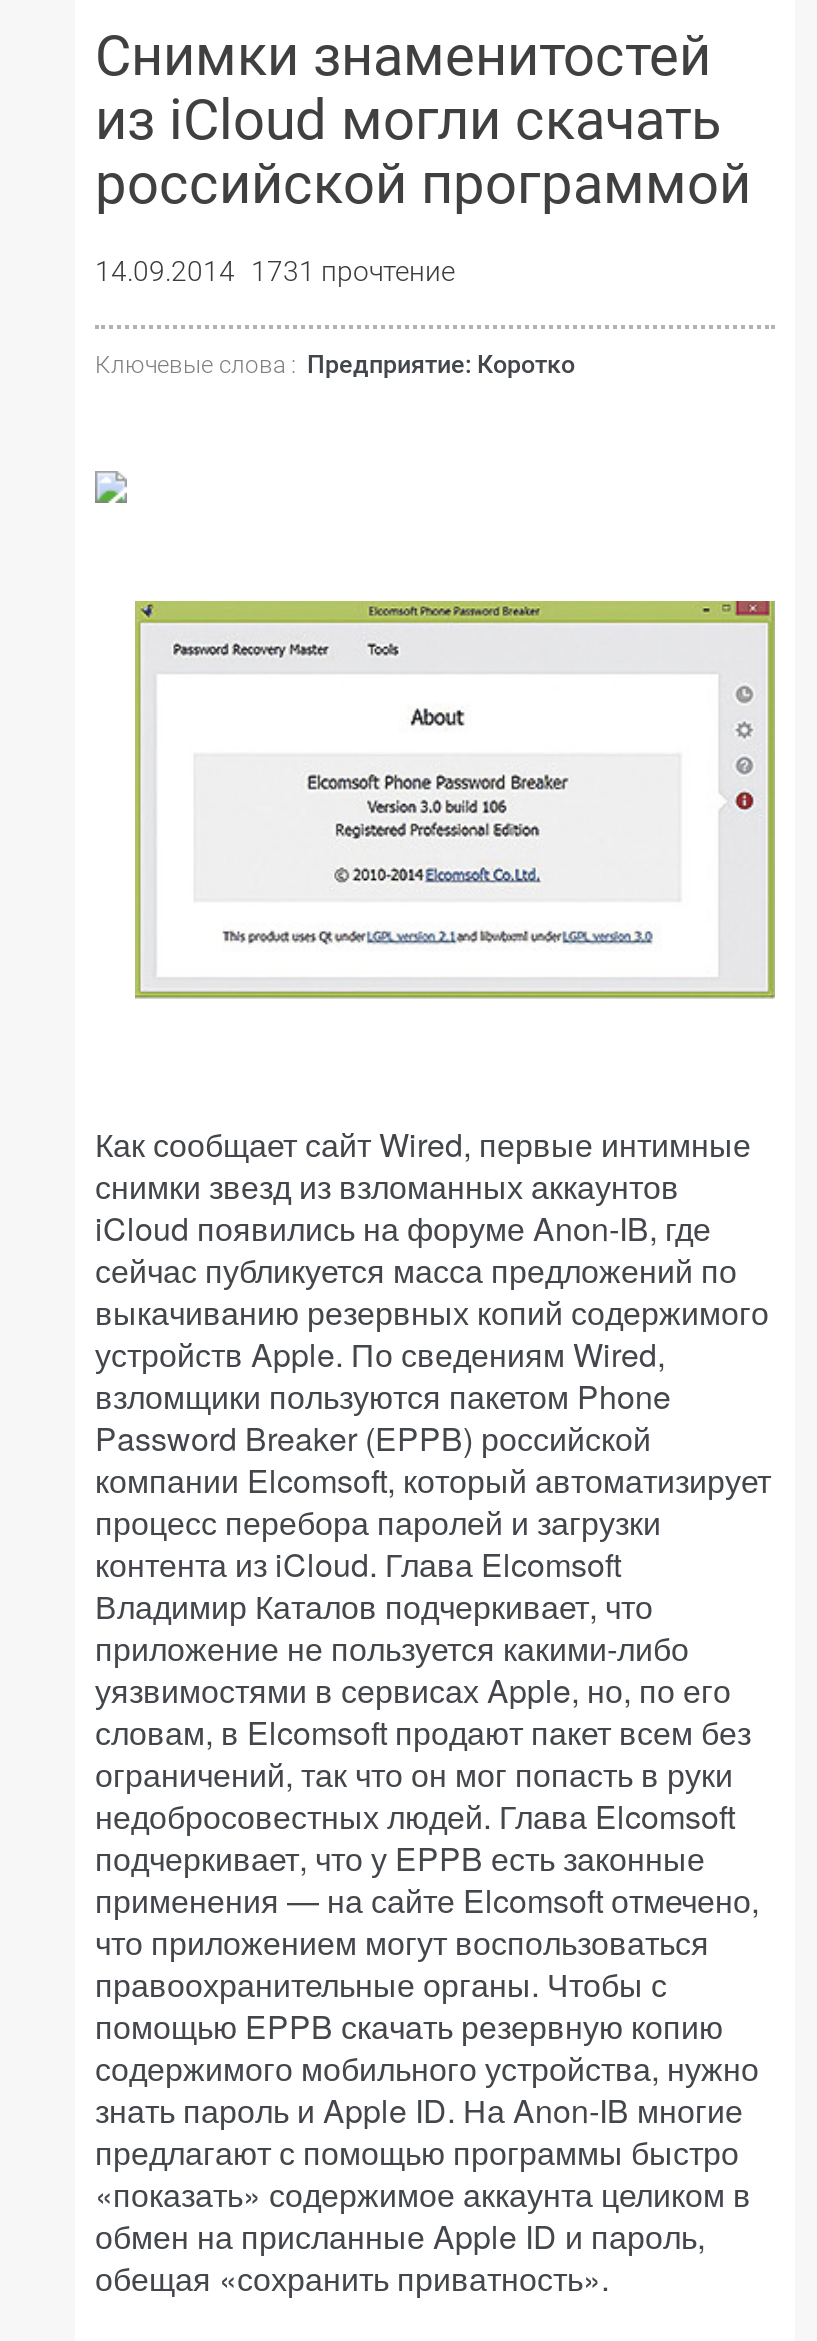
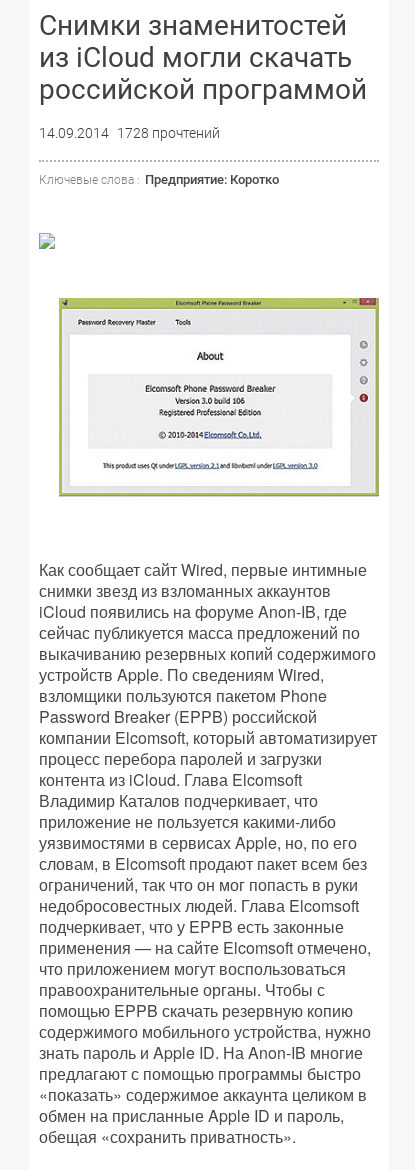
[95,255,455,287] 14.09.2014 1731 прочтение -> [39,125,220,141] 14.09.2014 1728 прочтений

